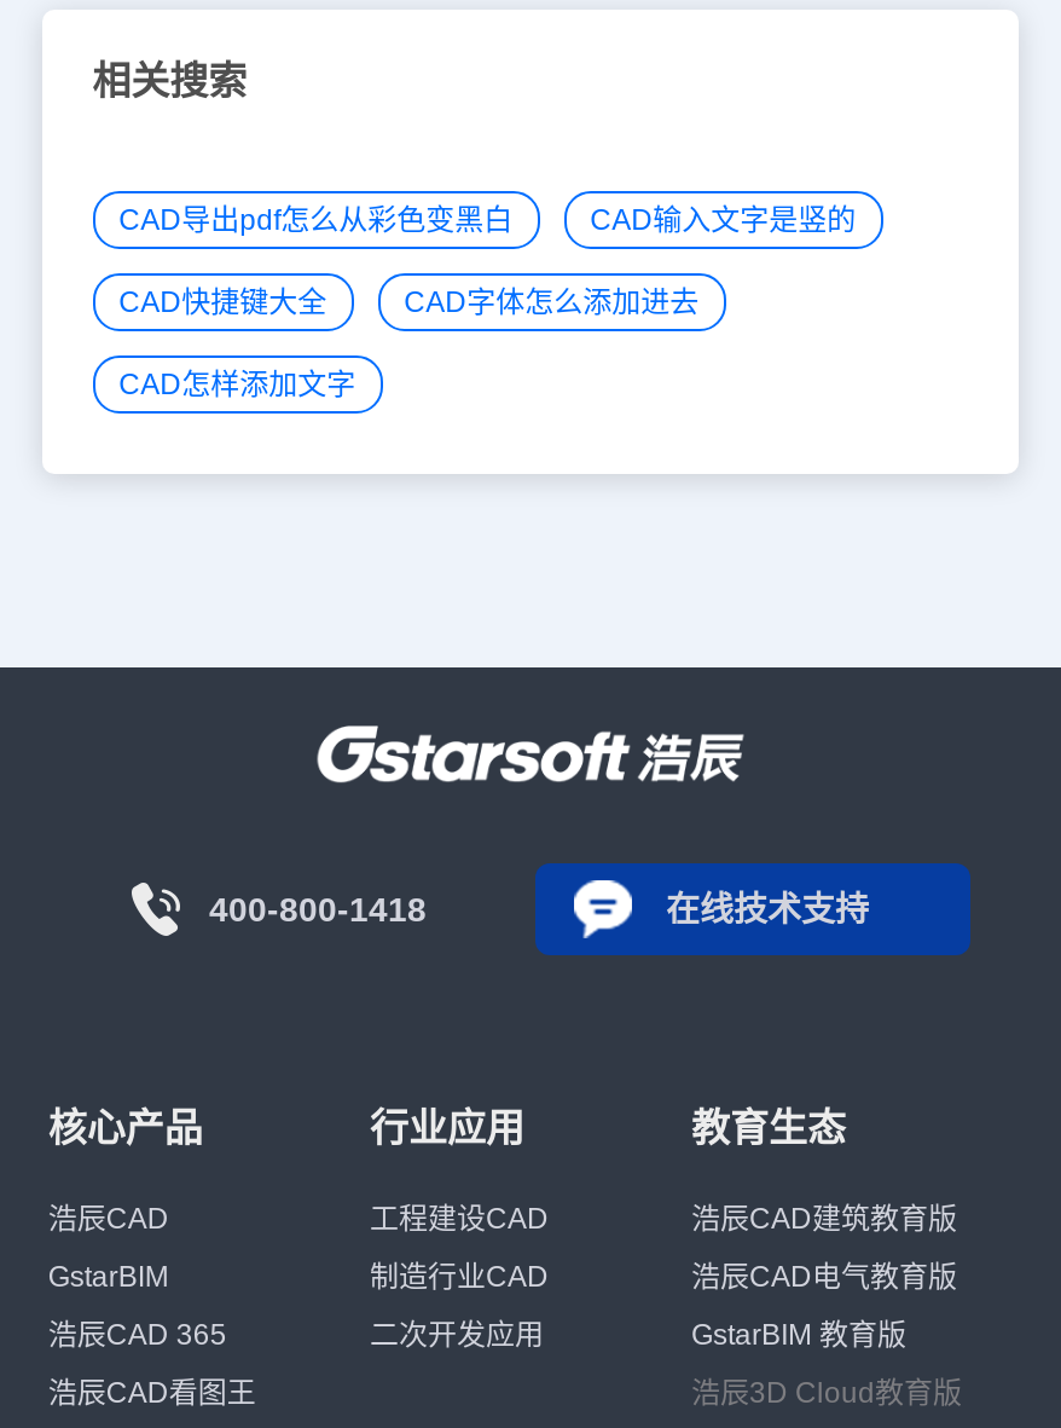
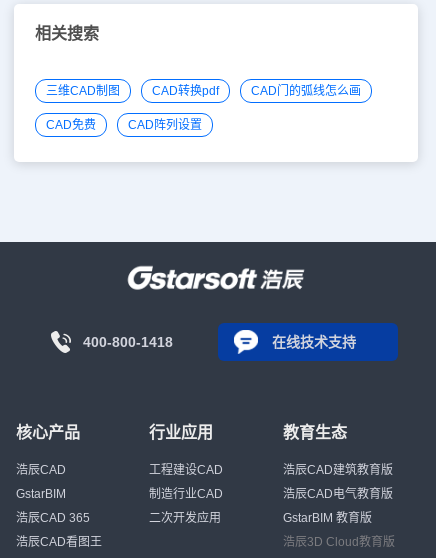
[119,204,856,403] CAD导出pdf怎么从彩色变黑白 | CAD输入文字是竖的 | CAD快捷键大全 | CAD字体怎么添加进去 | CAD怎样添加文字 -> [46,84,361,132] 三维CAD制图 | CAD转换pdf | CAD门的弧线怎么画 | CAD免费 | CAD阵列设置

